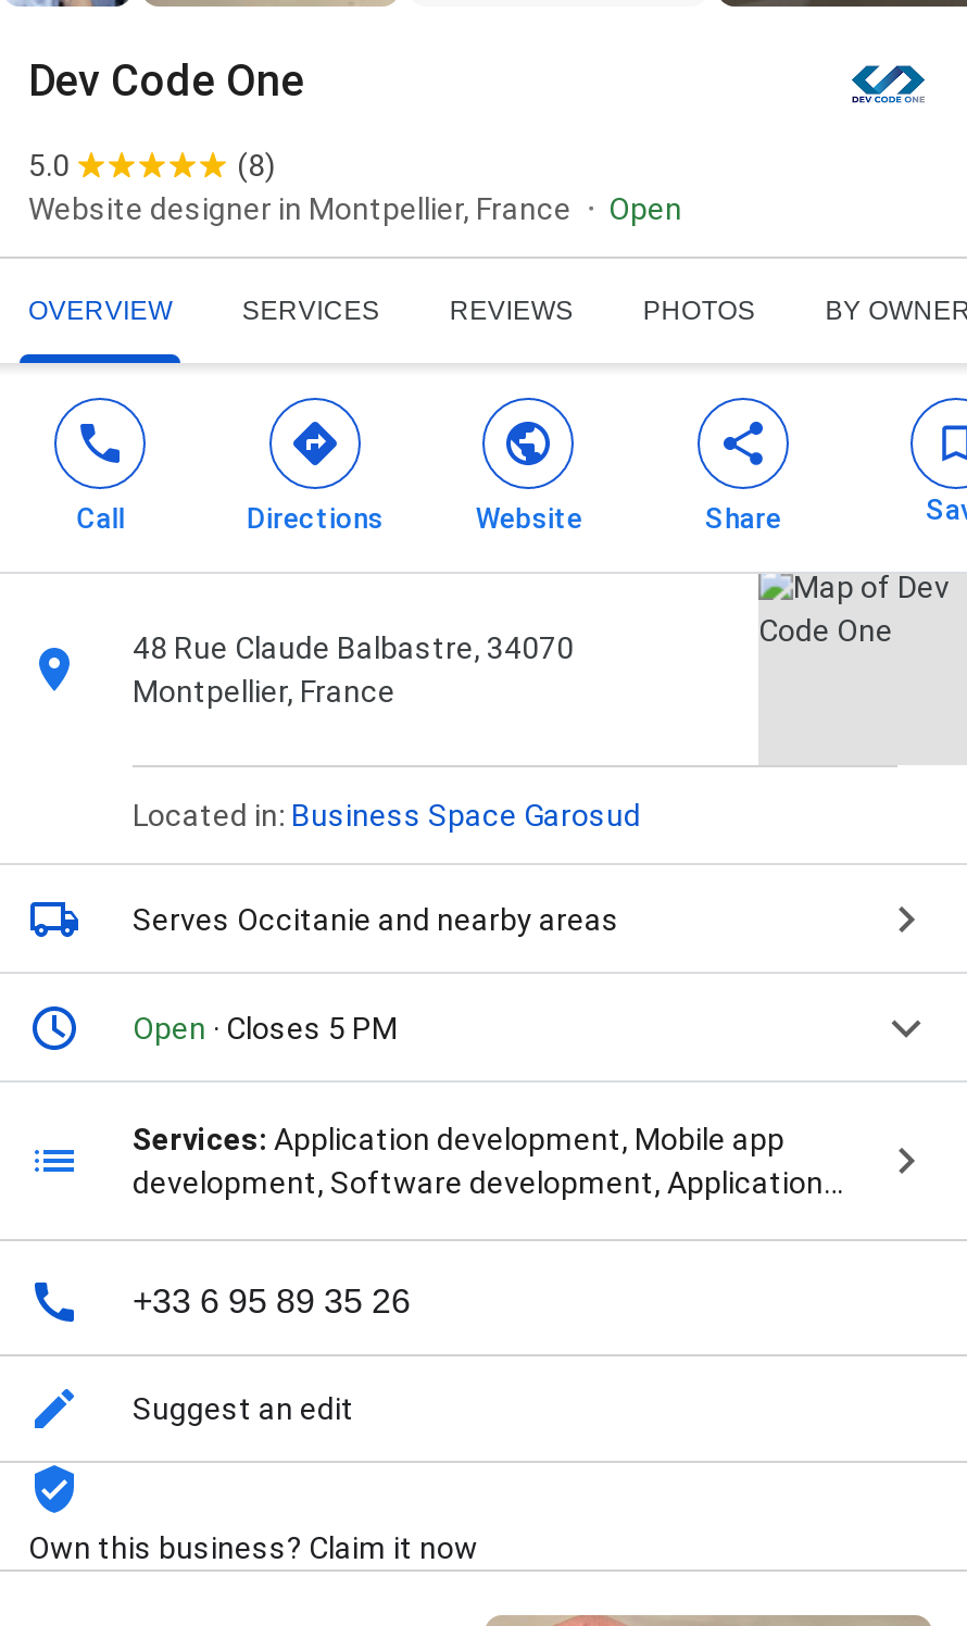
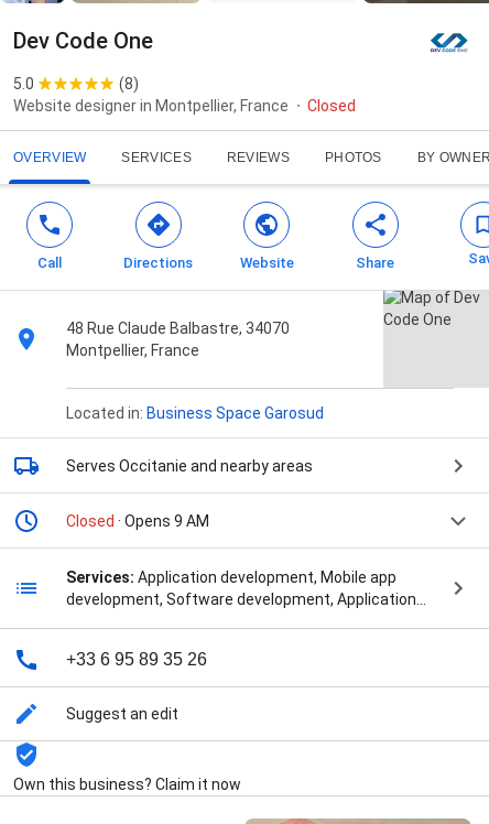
[608,192,682,227] Open -> [307,97,356,115] Closed
[133,1011,398,1046] Open · Closes 5 PM -> [66,512,209,530] Closed · Opens 9 AM

